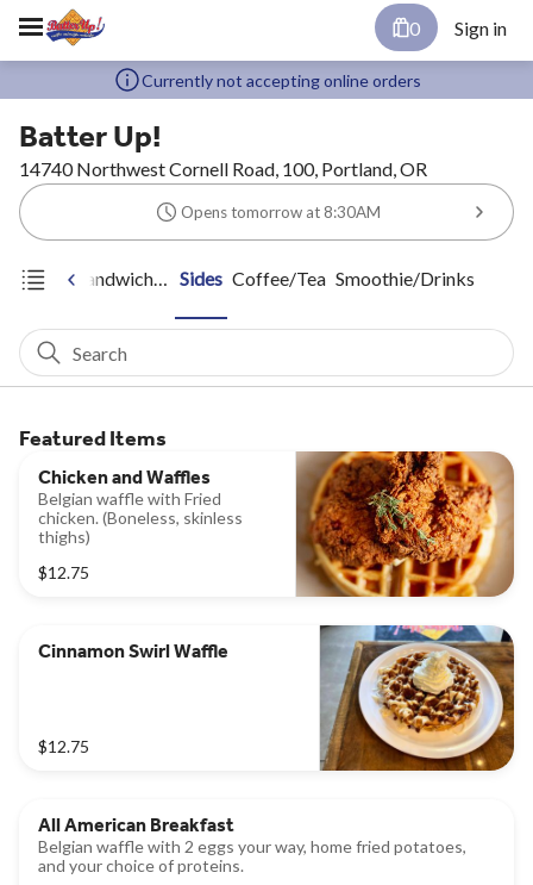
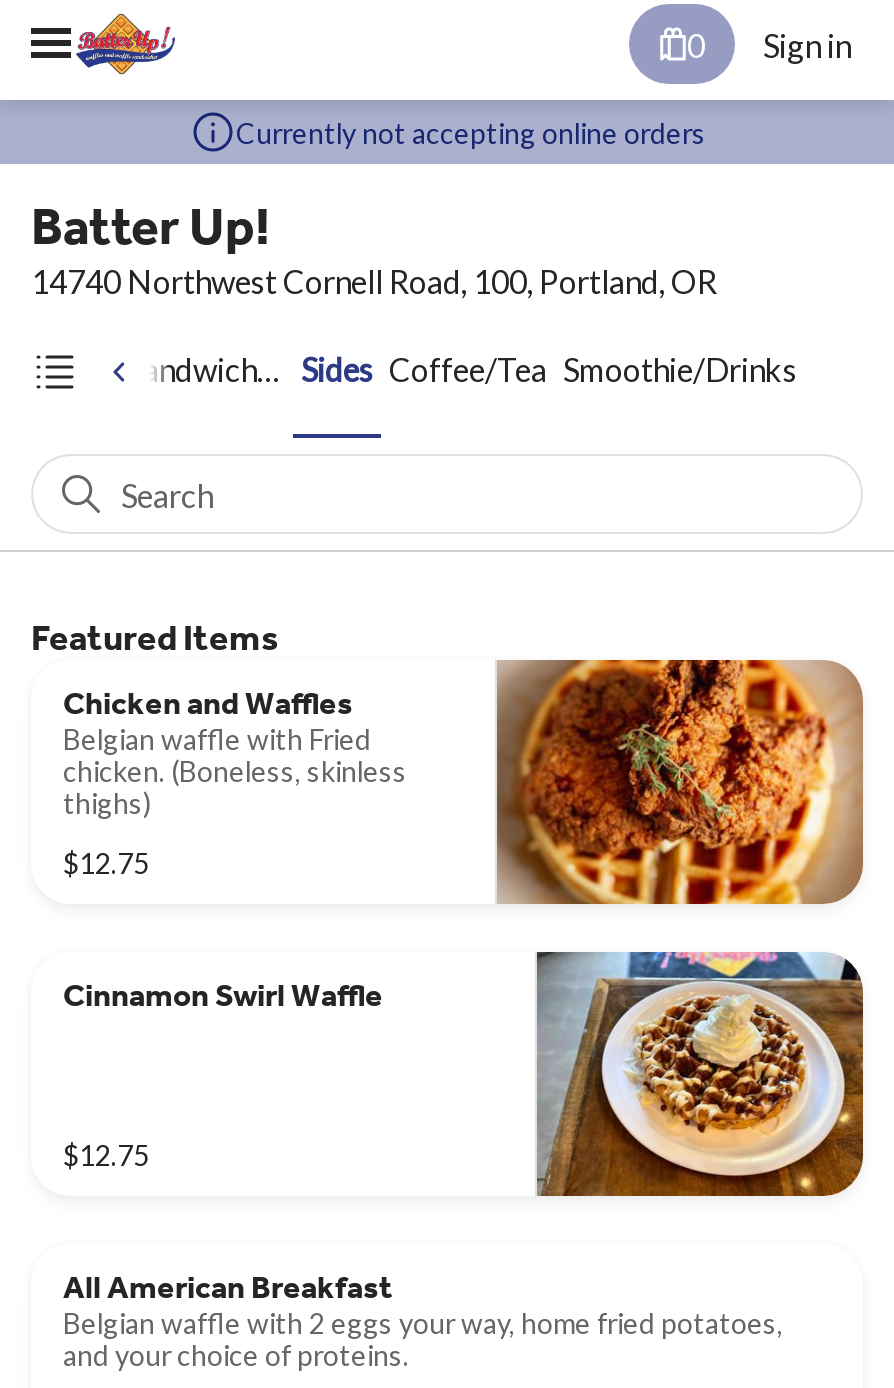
[181,202,381,222] Opens tomorrow at 8:30AM -> none

